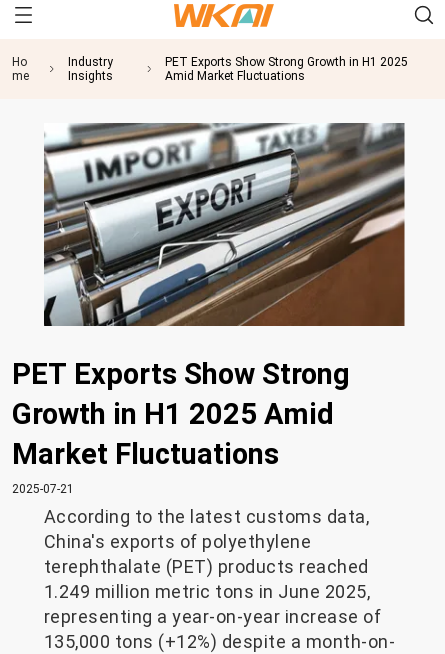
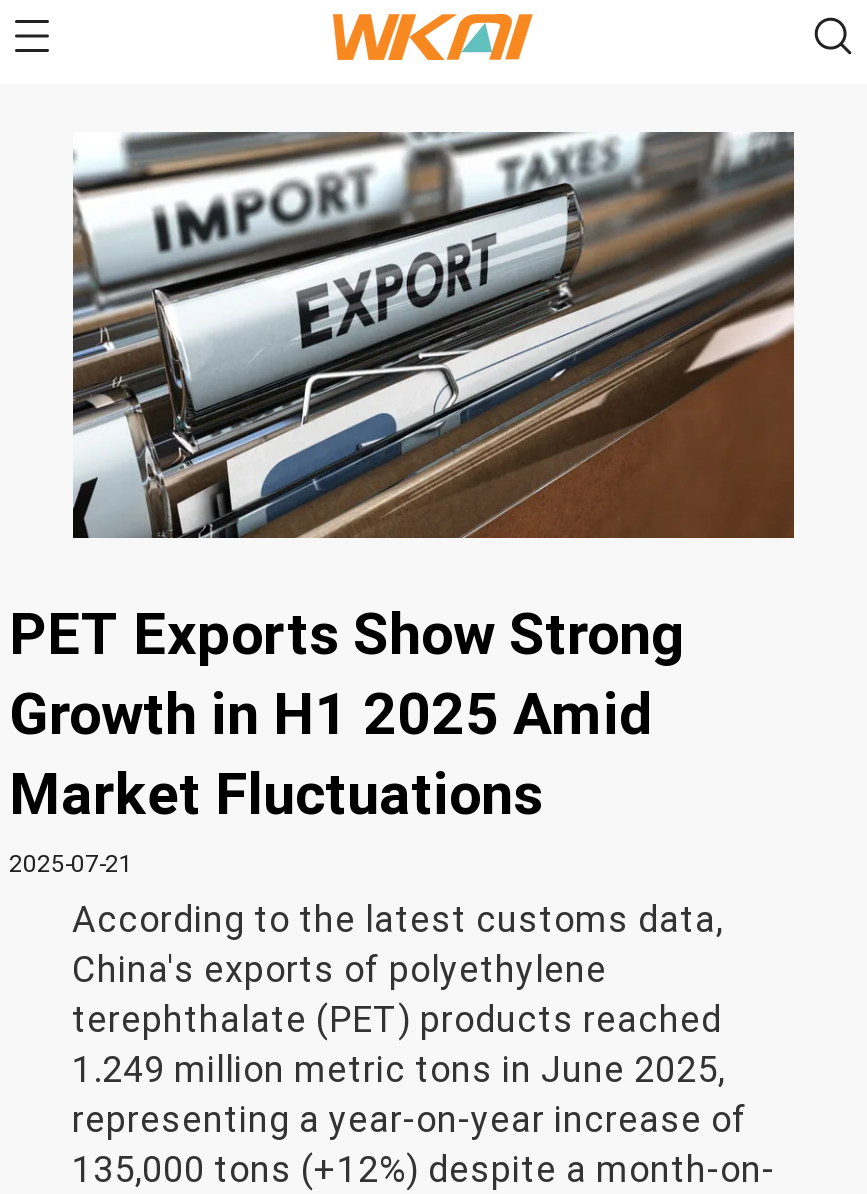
[12,55,29,83] Ho | me -> none
[68,55,113,83] Industry | Insights -> none
[165,55,408,83] PET Exports Show Strong Growth in H1 2025 | Amid Market Fluctuations -> none

